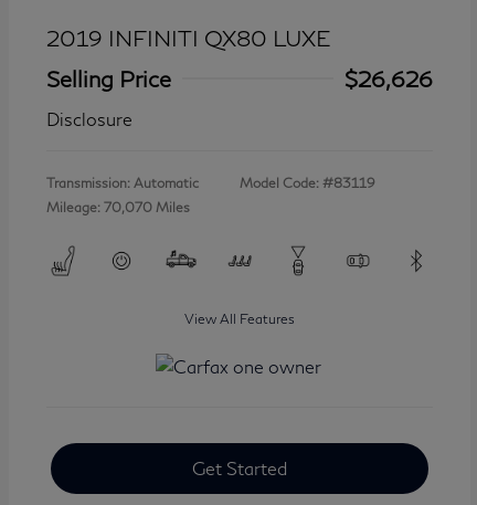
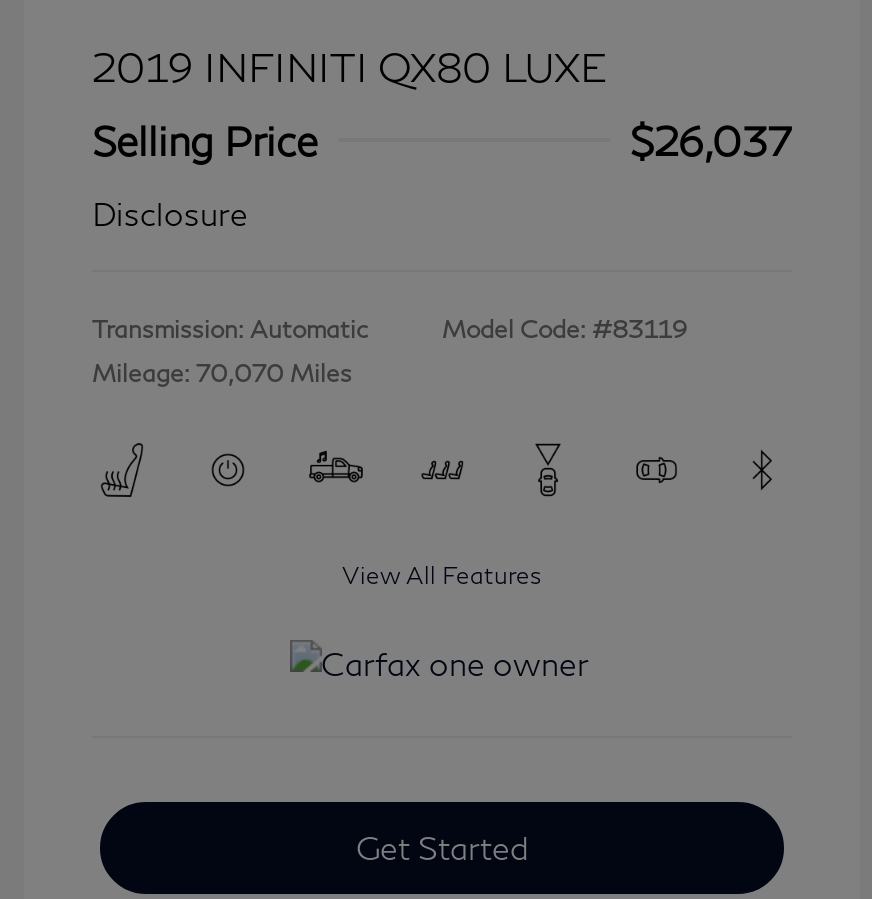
[344,66,433,92] $26,626 -> [630,117,792,165] $26,037

